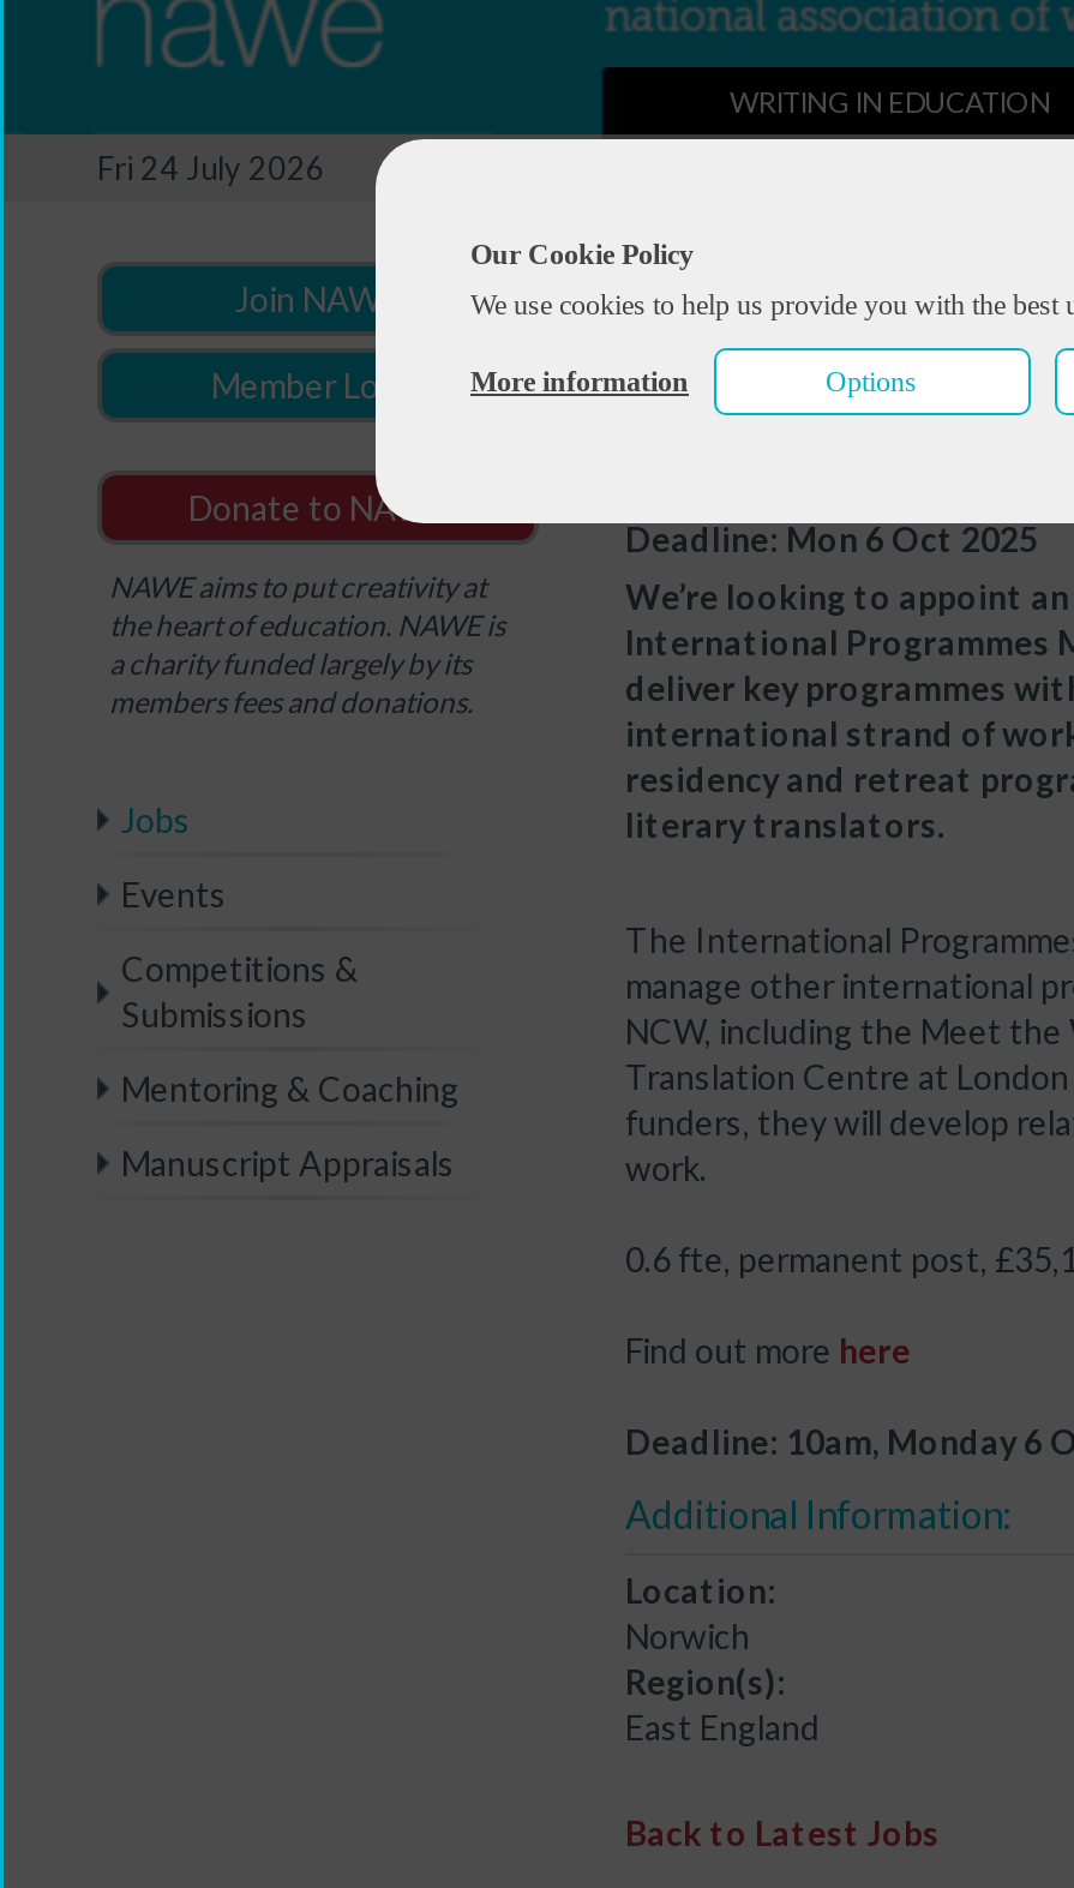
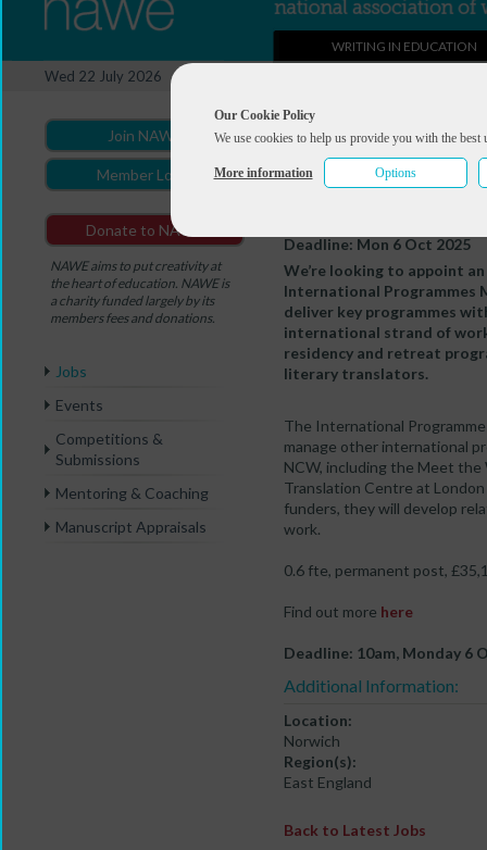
[97,149,325,187] Fri 24 July 2026 -> [45,67,162,85] Wed 22 July 2026

